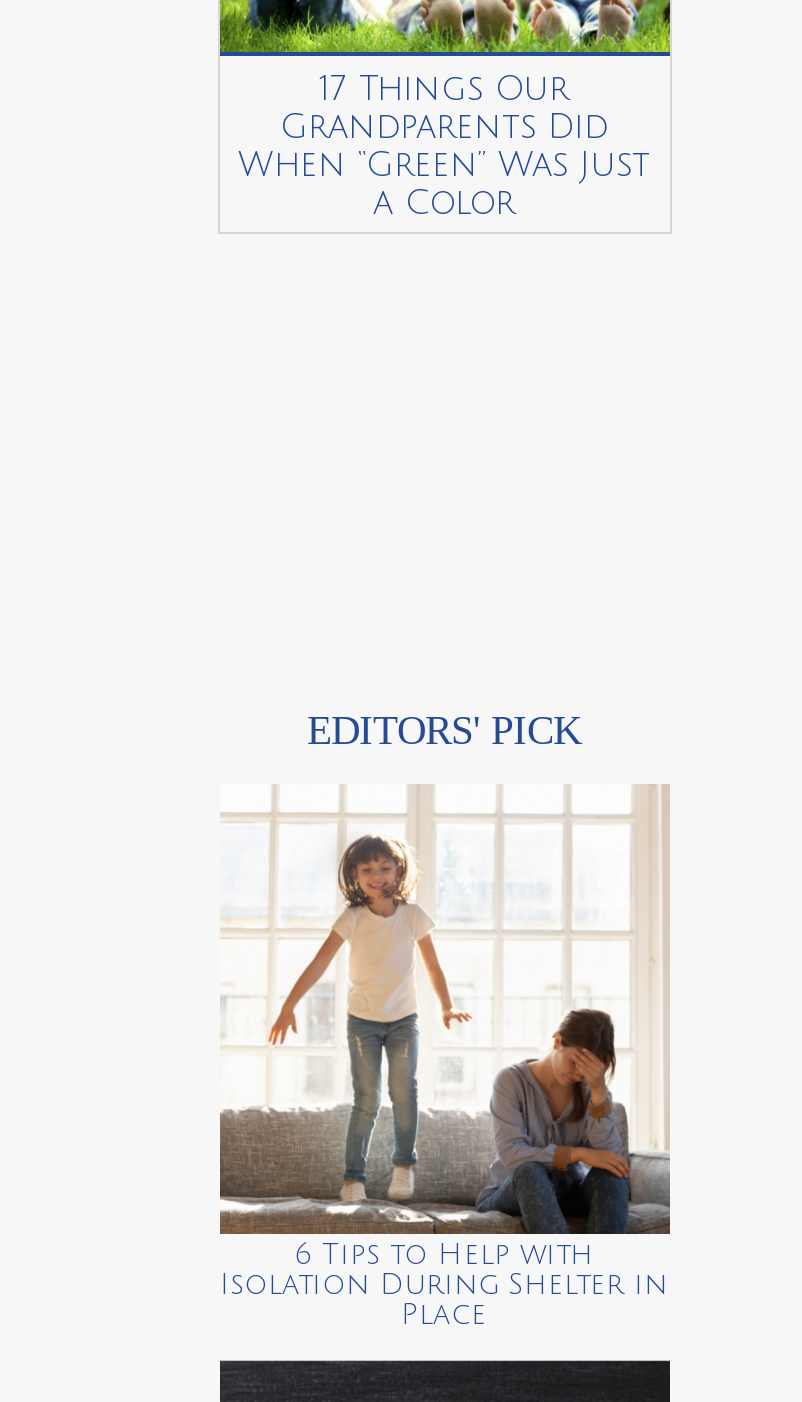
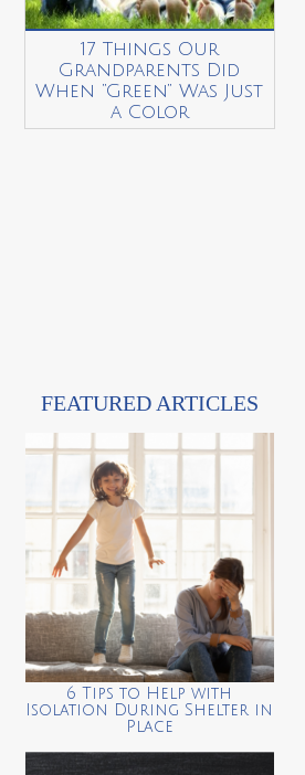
[307,708,581,752] EDITORS' PICK -> [40,391,258,415] FEATURED ARTICLES

